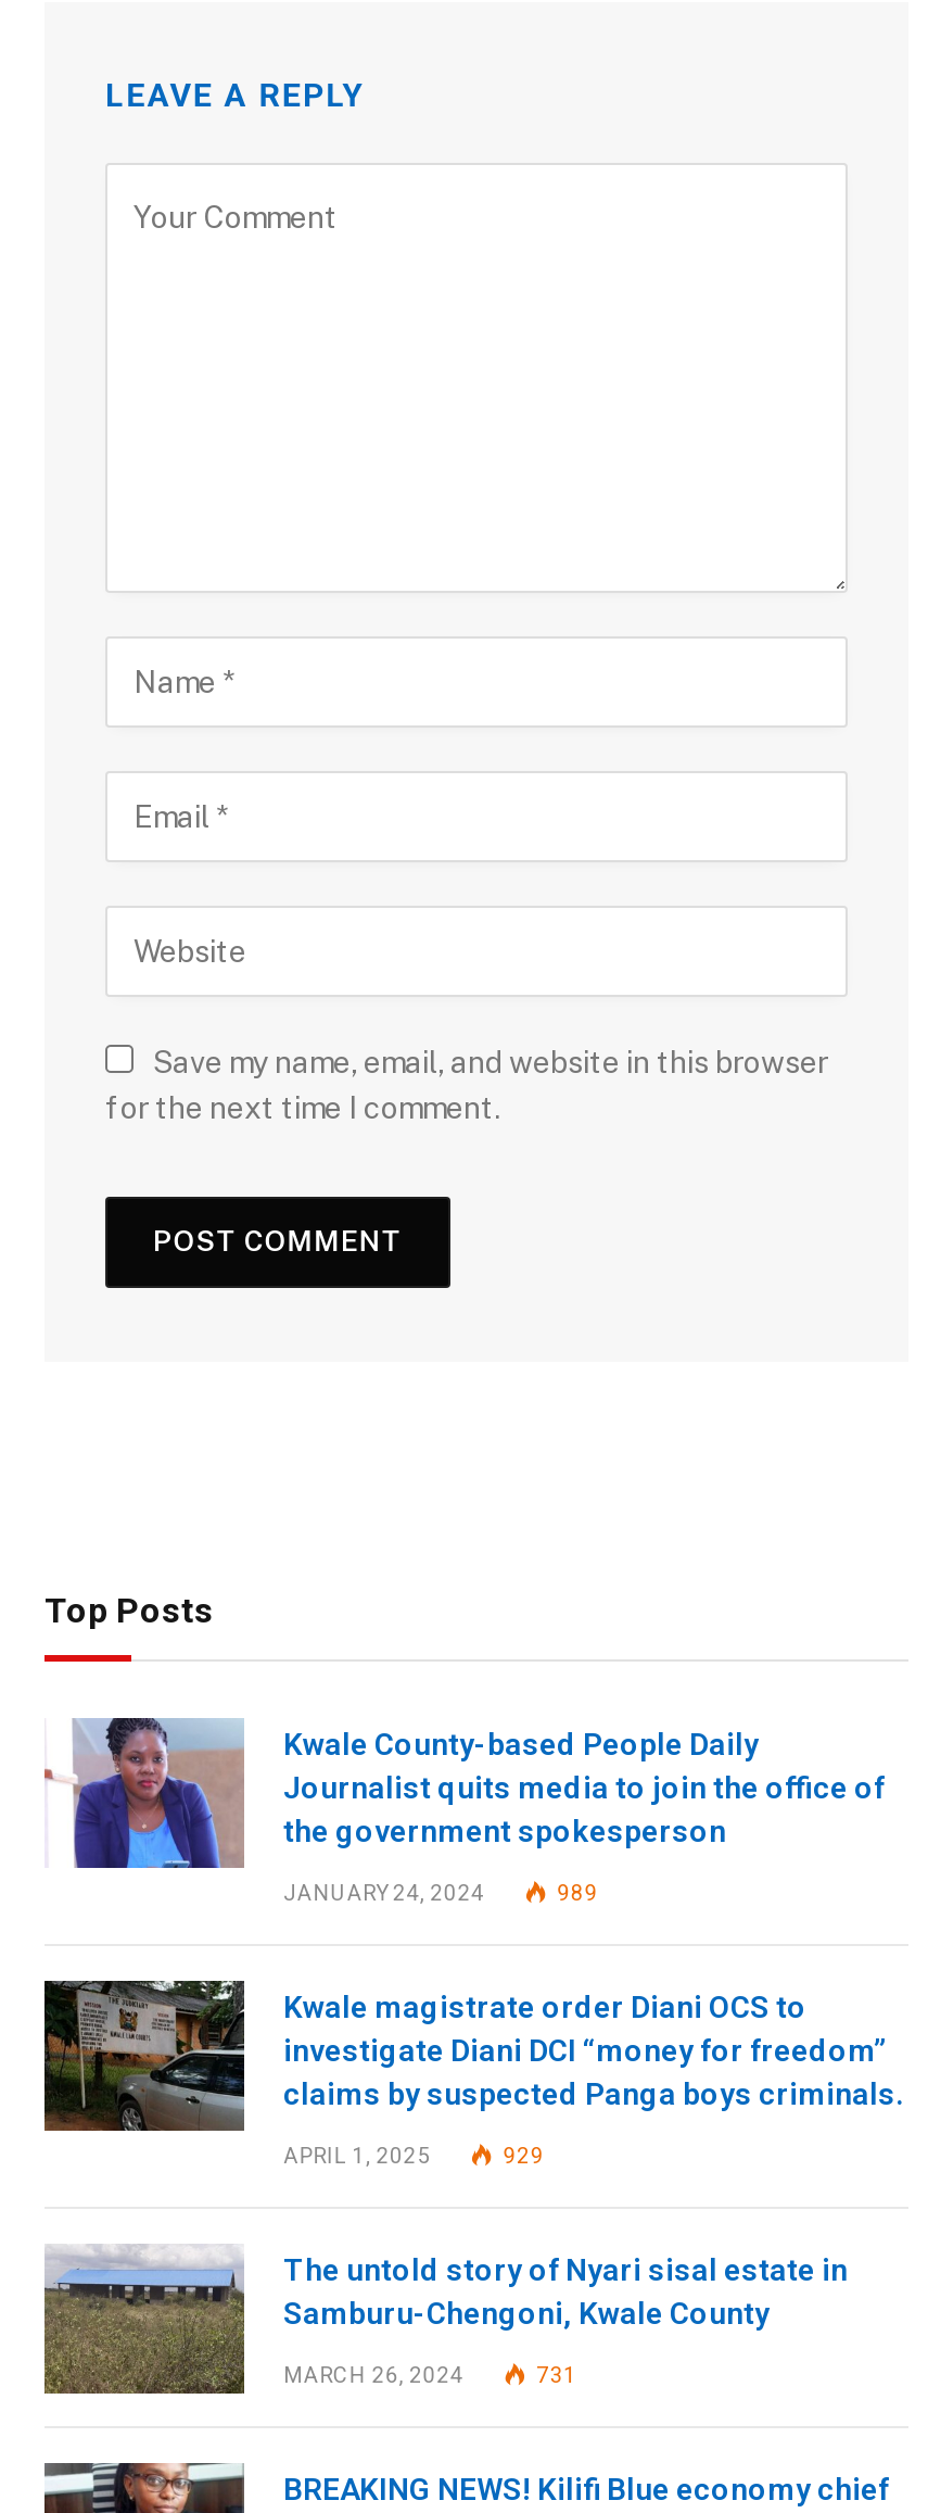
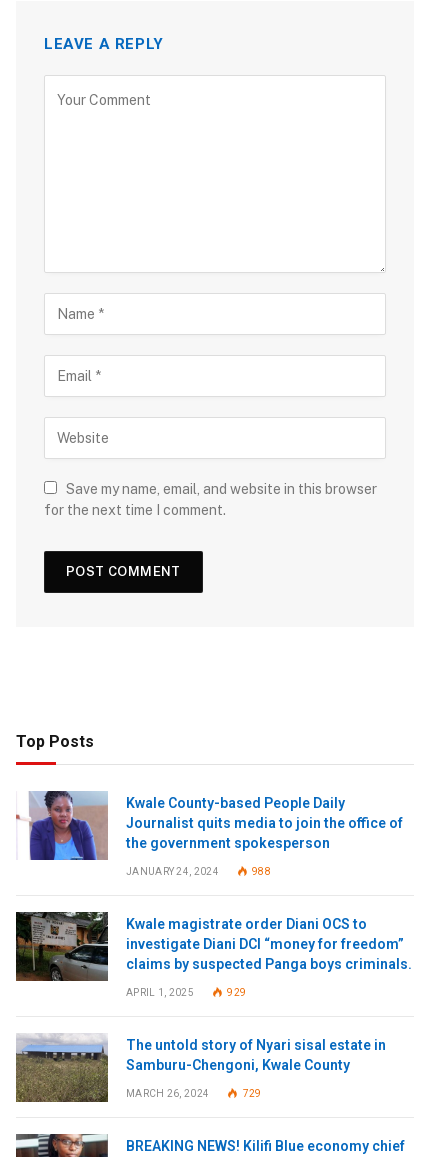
[557,1882,598,1906] 989 -> [252,866,271,877] 988
[536,2364,577,2388] 731 -> [242,1088,261,1099] 729

